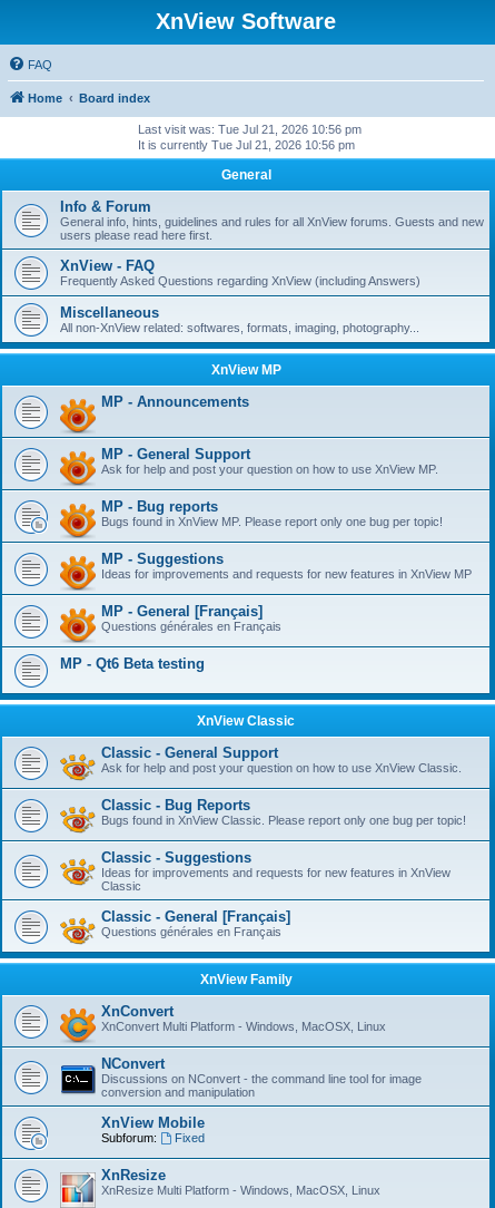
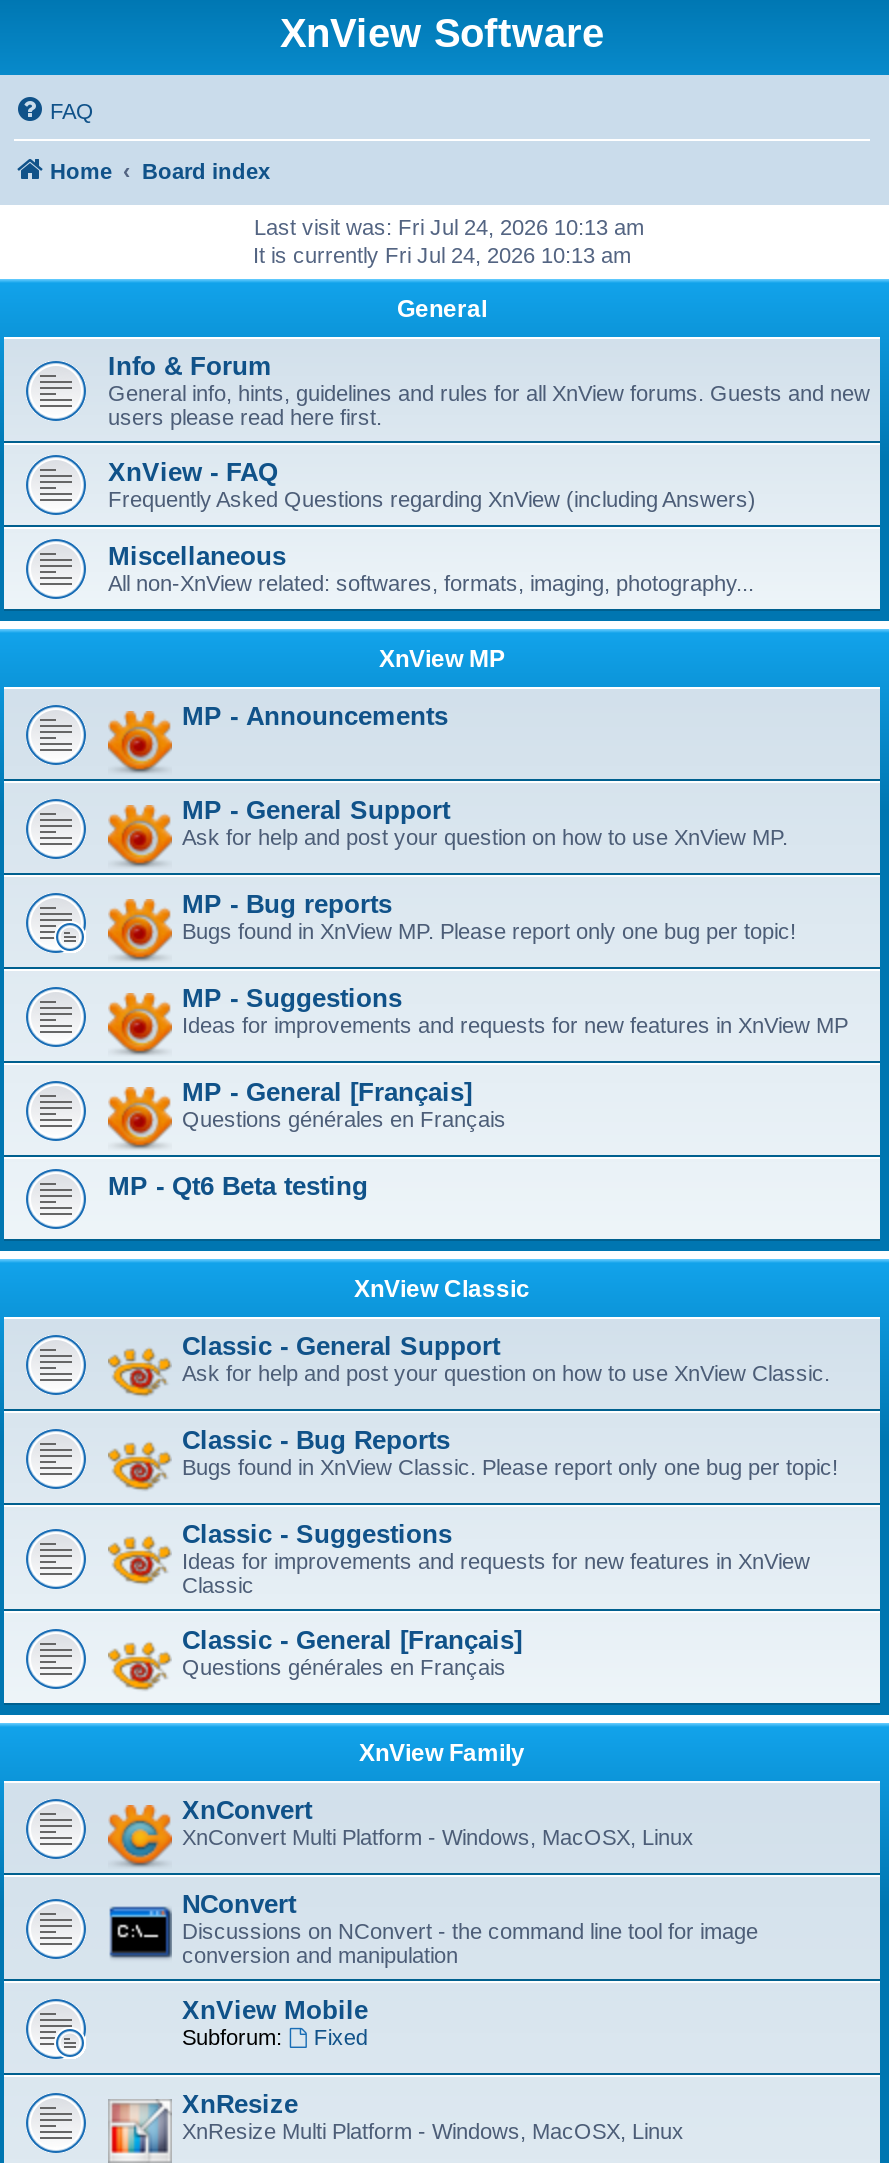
[138,123,362,136] Last visit was: Tue Jul 21, 2026 10:56 pm -> [254,215,644,239] Last visit was: Fri Jul 24, 2026 10:13 am
[137,138,354,152] It is currently Tue Jul 21, 2026 10:56 pm -> [253,243,631,267] It is currently Fri Jul 24, 2026 10:13 am

